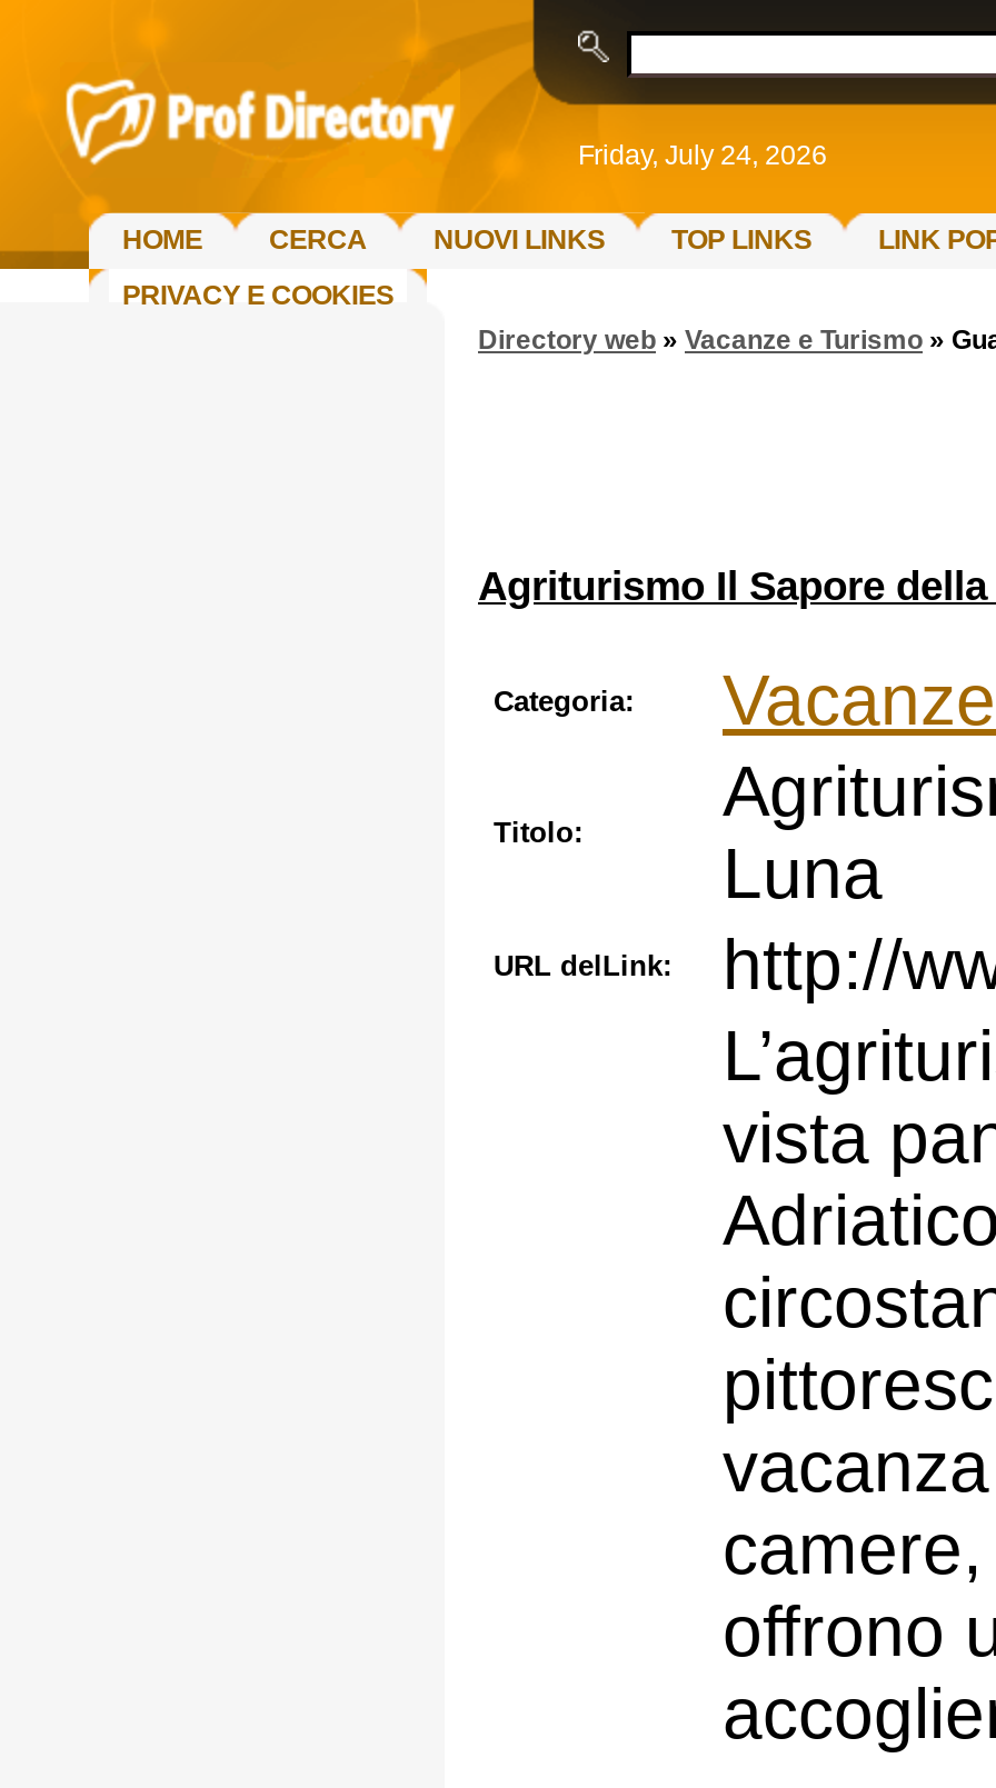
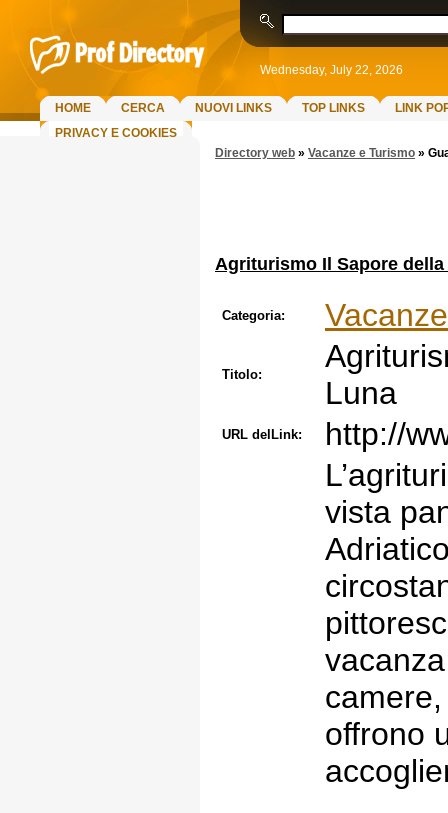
[578,140,827,171] Friday, July 24, 2026 -> [260,63,403,77] Wednesday, July 22, 2026

